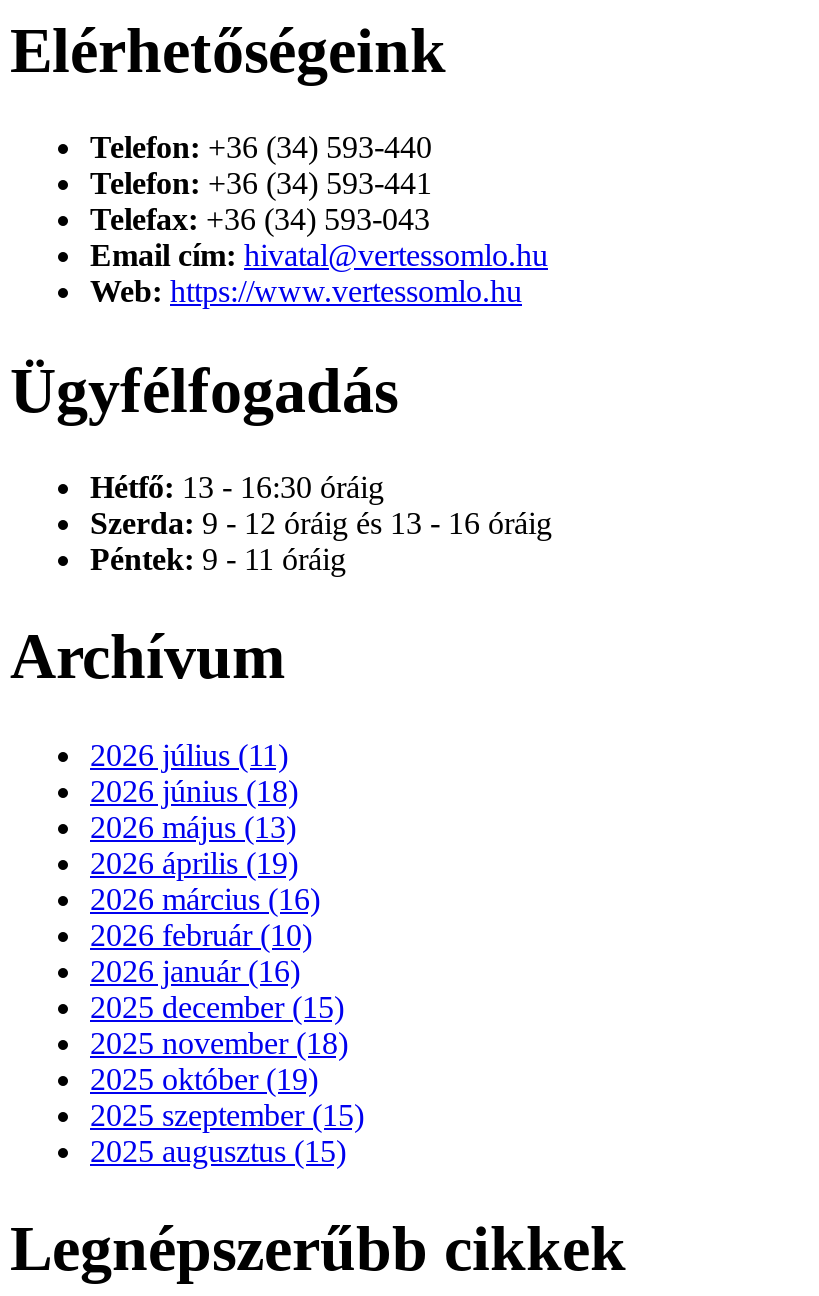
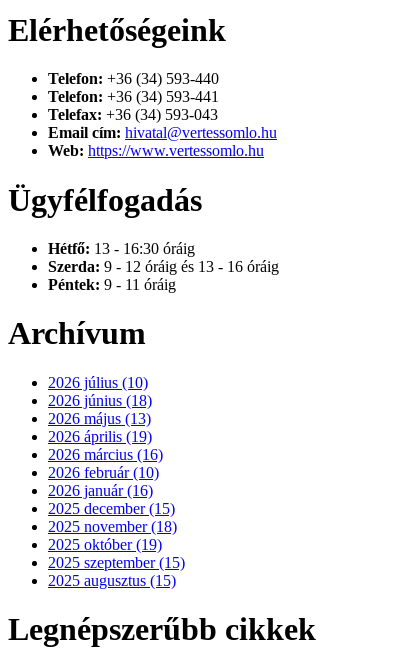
[90,738,288,772] 2026 július (11) -> [48,374,148,391] 2026 július (10)

